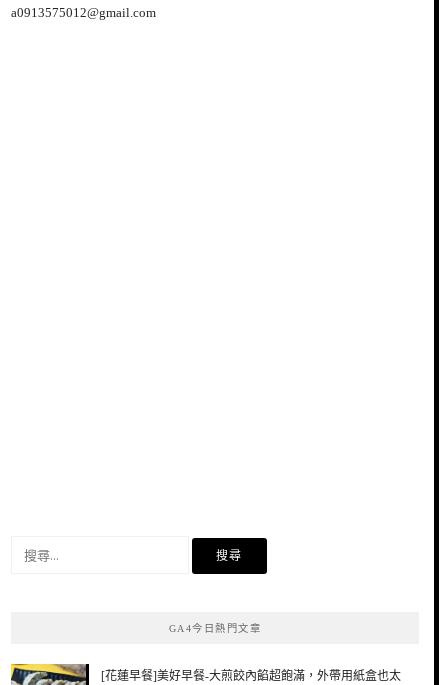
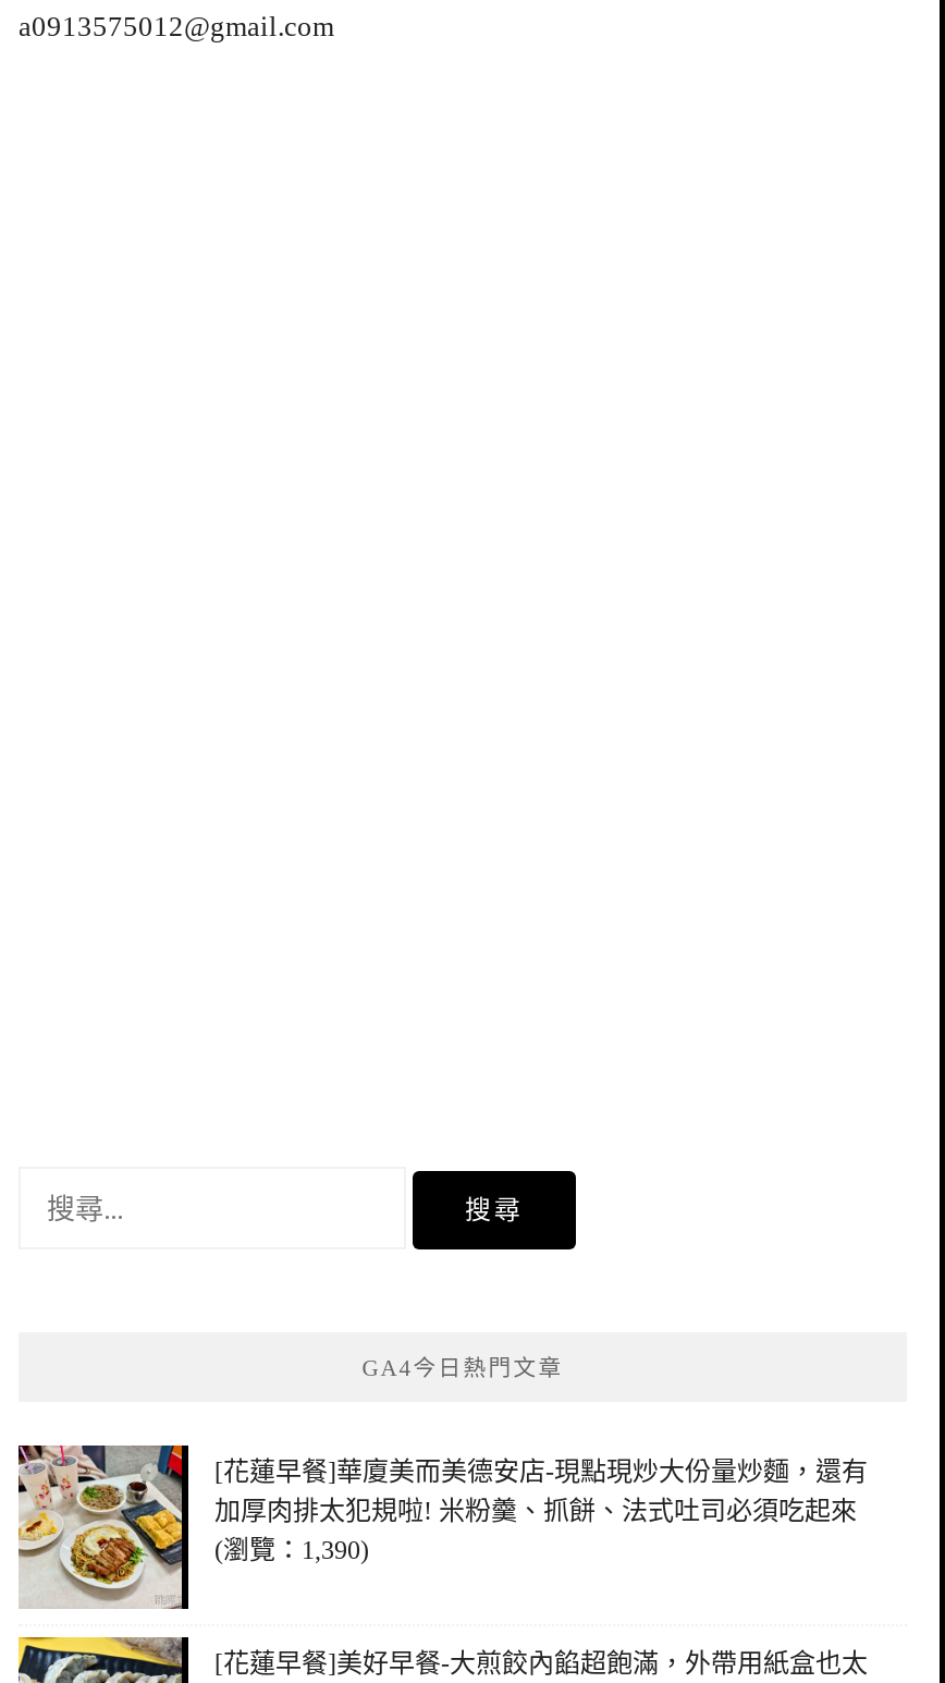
none -> [16,1443,868,1611] [image] | [花蓮早餐]華廈美而美德安店-現點現炒大份量炒麵，還有 | 加厚肉排太犯規啦! 米粉羹、抓餅、法式吐司必須吃起來 | (瀏覽：1,390)

